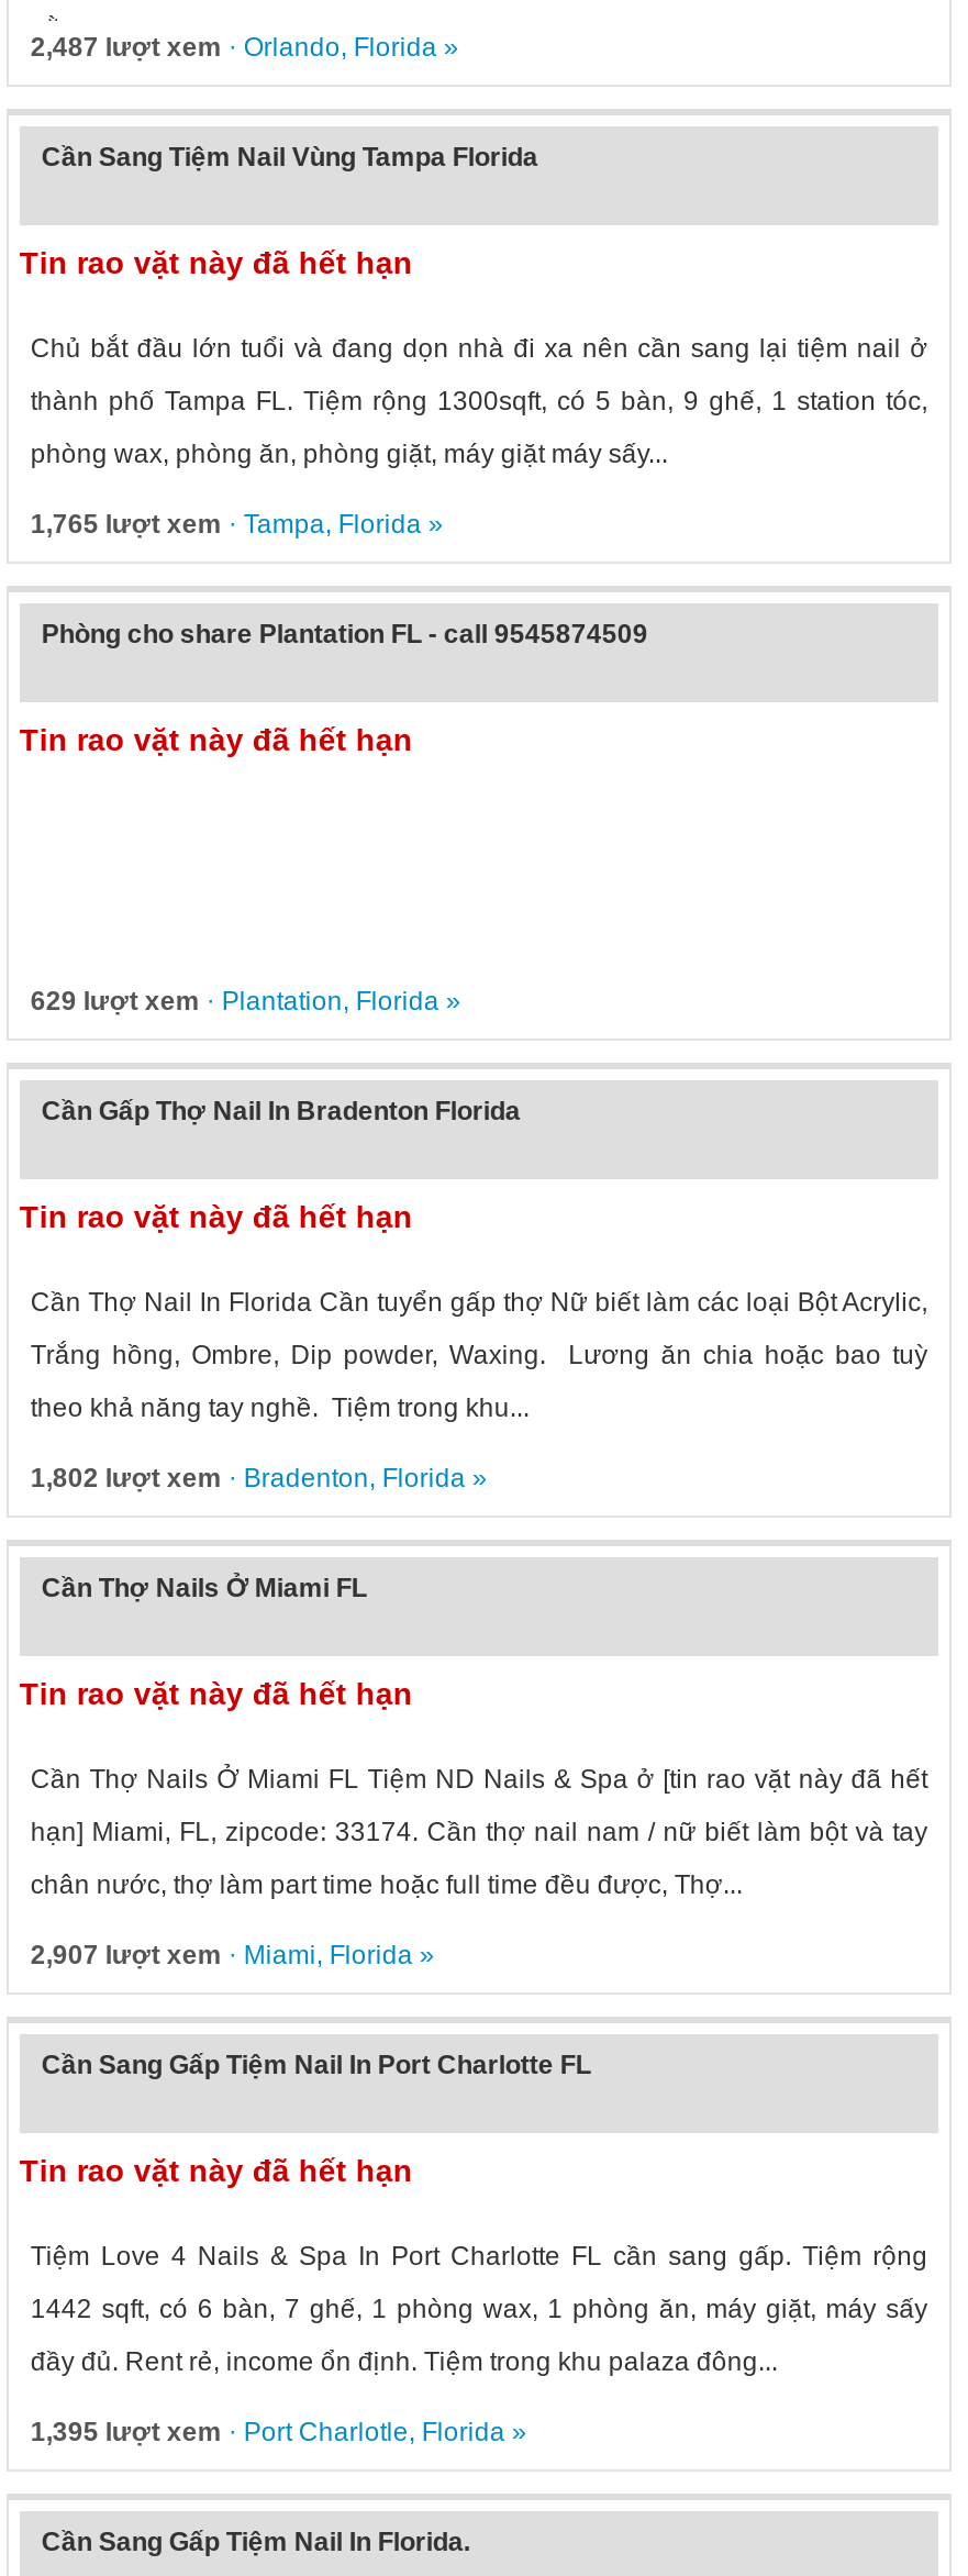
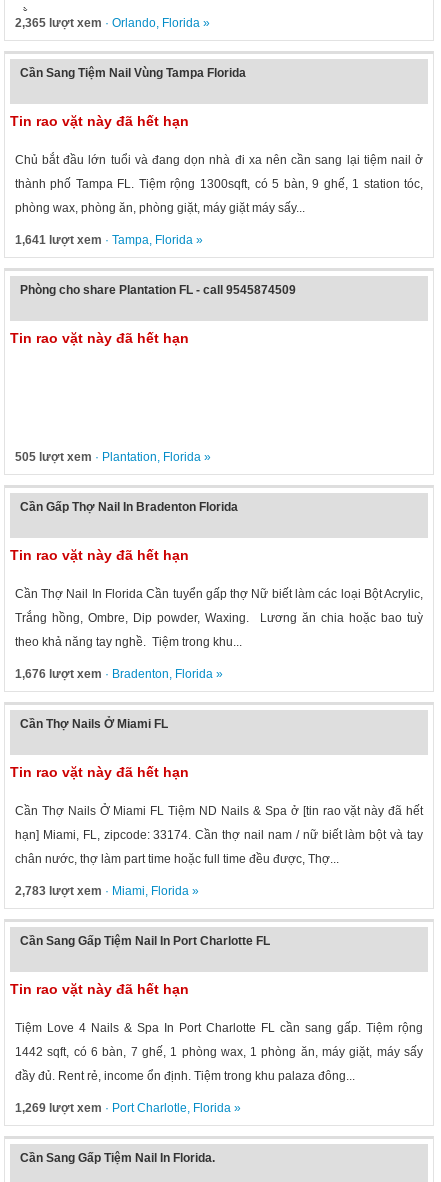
[31,32,459,63] 2,487 lượt xem · Orlando, Florida» -> [15,16,210,30] 2,365 lượt xem · Orlando, Florida»
[31,509,444,540] 1,765 lượt xem · Tampa, Florida» -> [15,233,203,247] 1,641 lượt xem · Tampa, Florida»
[31,986,461,1017] 629 lượt xem · Plantation, Florida» -> [15,450,211,464] 505 lượt xem · Plantation, Florida»
[31,1463,488,1494] 1,802 lượt xem · Bradenton, Florida» -> [15,667,223,681] 1,676 lượt xem · Bradenton, Florida»
[31,1940,435,1970] 2,907 lượt xem · Miami, Florida» -> [15,884,199,898] 2,783 lượt xem · Miami, Florida»
[31,2417,527,2447] 1,395 lượt xem · Port Charlotle, Florida» -> [15,1101,241,1115] 1,269 lượt xem · Port Charlotle, Florida»

